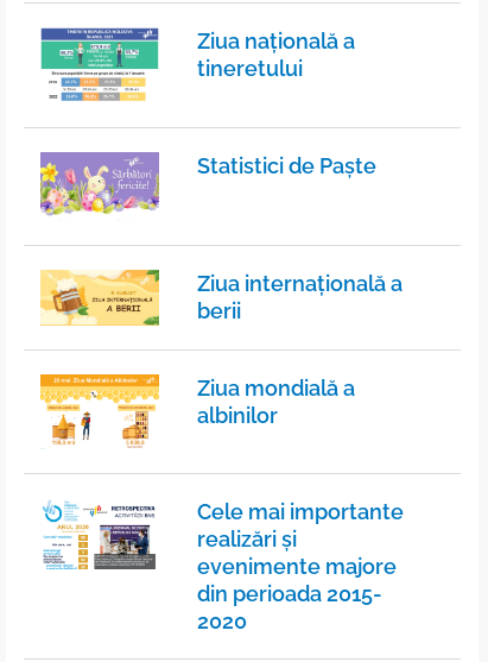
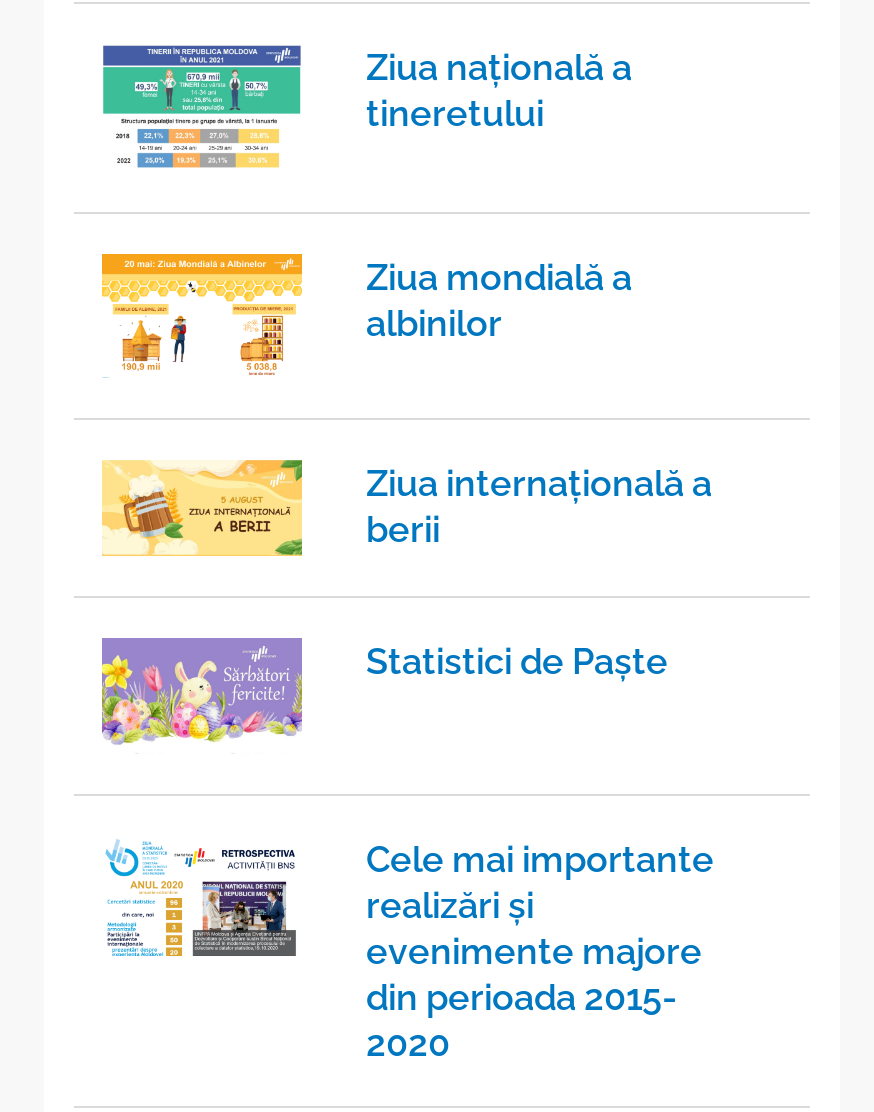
moved [39,151,376,217] -> [100,636,668,750]: [image] | Statistici de Paște
moved [39,373,355,448] -> [100,252,632,376]: [image] | Ziua mondială a | albinilor

